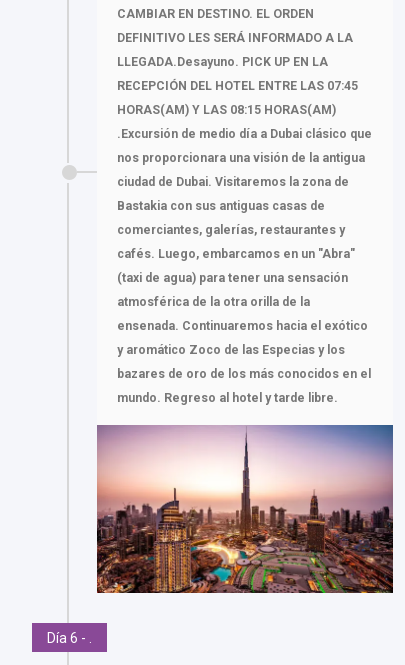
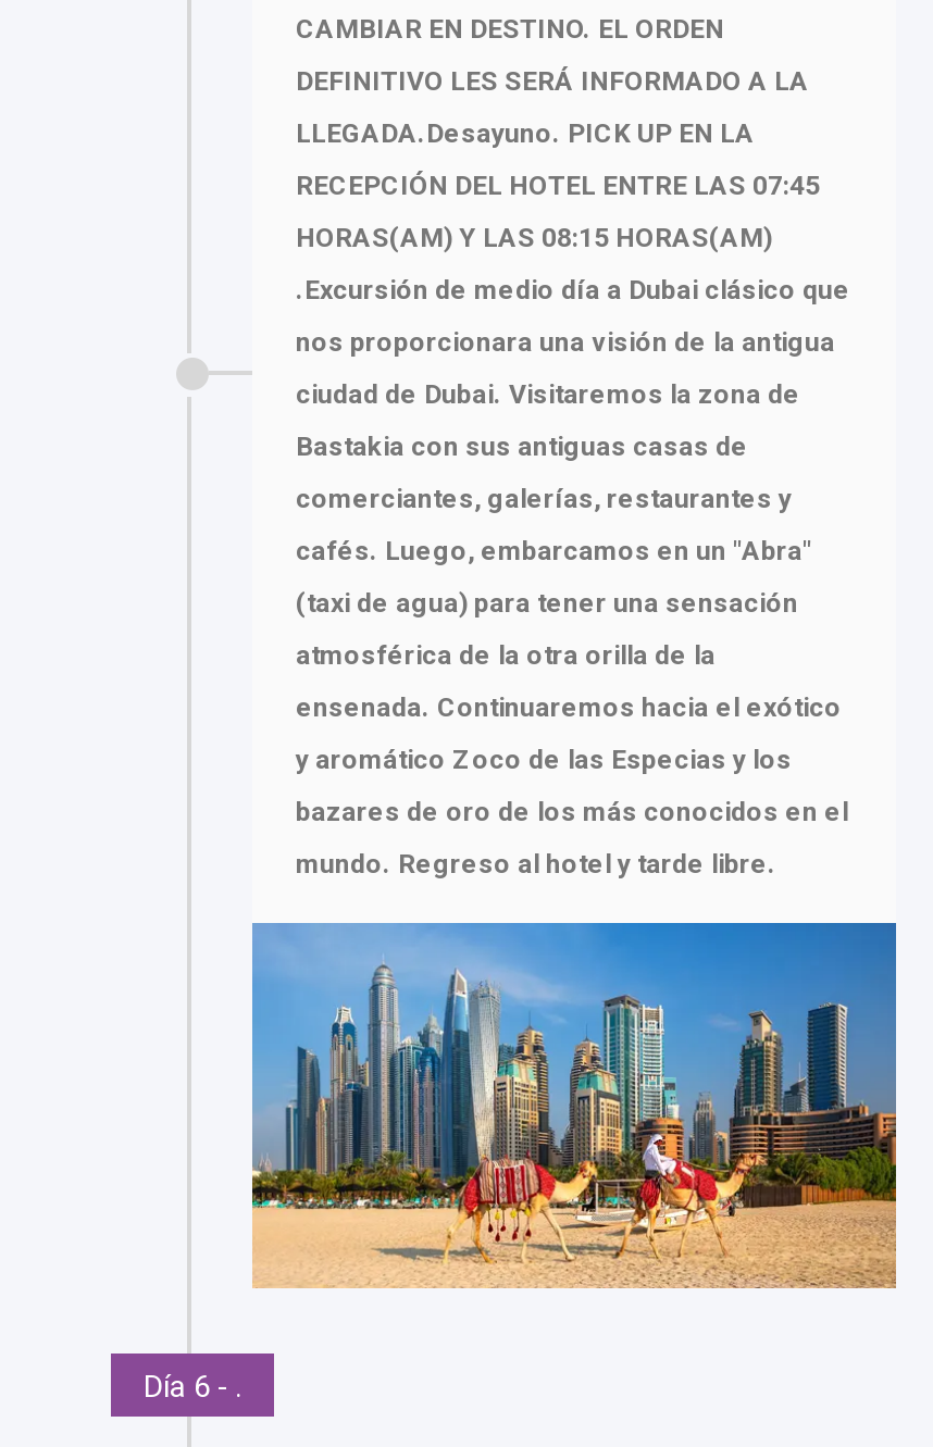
[96,424,394,594] [image] -> [250,921,898,1290] [image]

